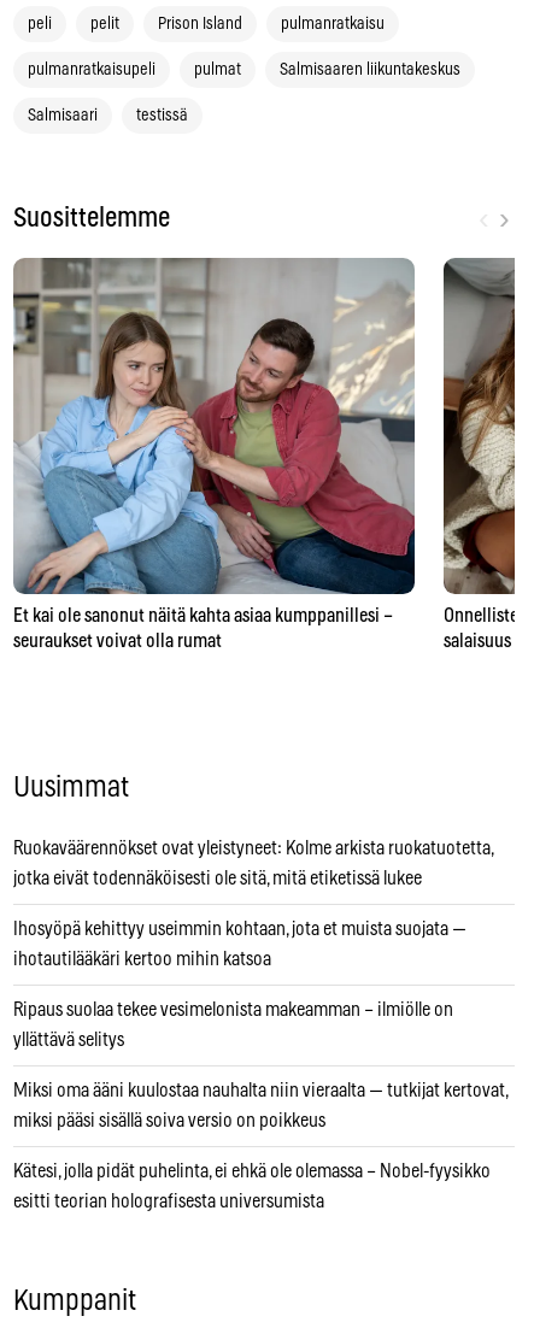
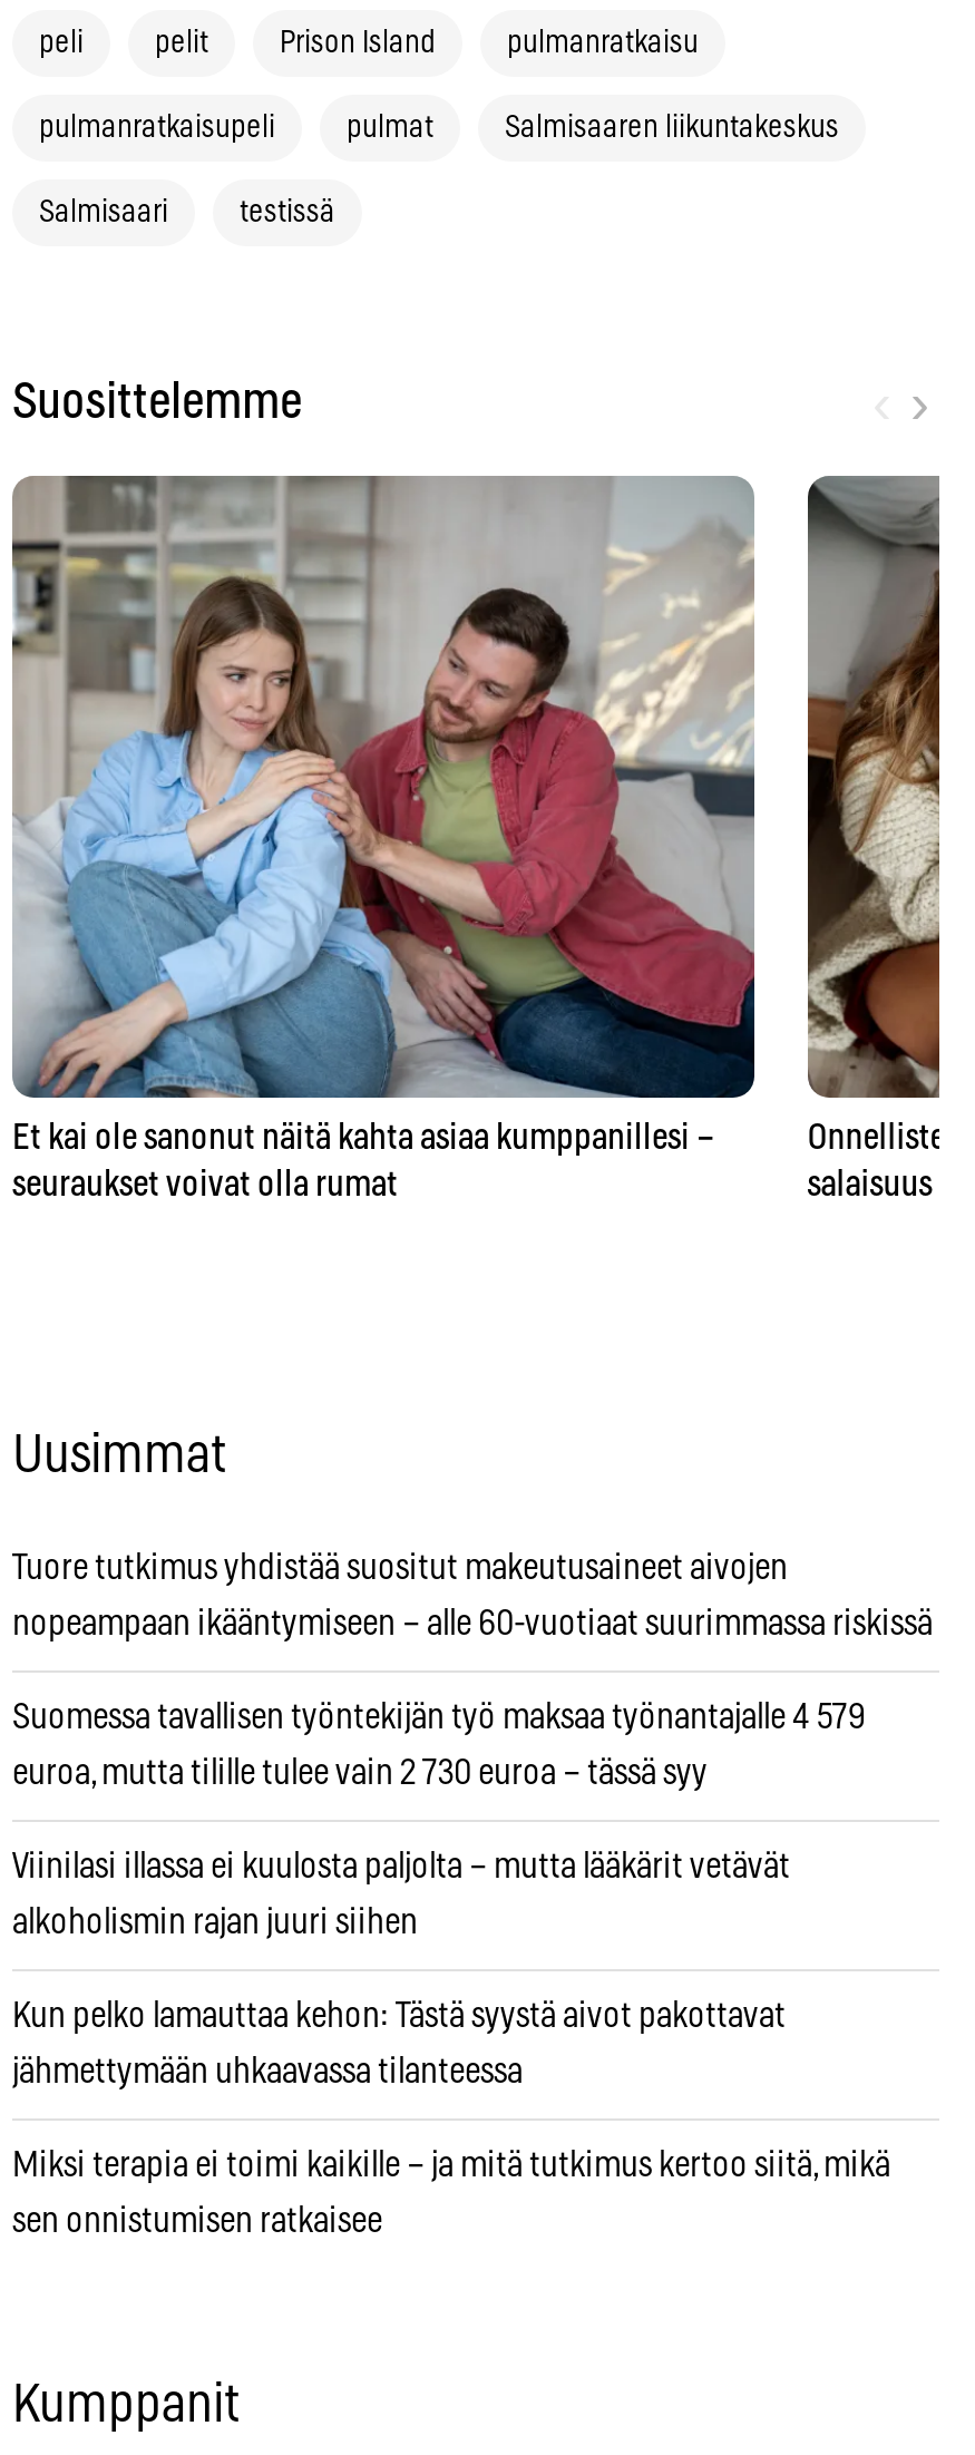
[13,839,493,859] Ruokaväärennökset ovat yleistyneet: Kolme arkista ruokatuotetta, -> [12,1551,788,1587] Tuore tutkimus yhdistää suositut makeutusaineet aivojen
[13,869,422,889] jotka eivät todennäköisesti ole sitä, mitä etiketissä lukee -> [12,1607,933,1642] nopeampaan ikääntymiseen – alle 60-vuotiaat suurimmassa riskissä
[13,920,466,939] Ihosyöpä kehittyy useimmin kohtaan, jota et muista suojata — -> [12,1700,866,1736] Suomessa tavallisen työntekijän työ maksaa työnantajalle 4 579
[13,950,271,969] ihotautilääkäri kertoo mihin katsoa -> [12,1756,708,1792] euroa, mutta tilille tulee vain 2 730 euroa – tässä syy
[13,1001,453,1020] Ripaus suolaa tekee vesimelonista makeamman – ilmiölle on -> [12,1850,790,1885] Viinilasi illassa ei kuulosta paljolta – mutta lääkärit vetävät
[13,1031,124,1050] yllättävä selitys -> [12,1905,418,1941] alkoholismin rajan juuri siihen
[13,1081,507,1101] Miksi oma ääni kuulostaa nauhalta niin vieraalta — tutkijat kertovat, -> [12,1999,786,2035] Kun pelko lamauttaa kehon: Tästä syystä aivot pakottavat
[13,1112,325,1131] miksi pääsi sisällä soiva versio on poikkeus -> [12,2055,523,2090] jähmettymään uhkaavassa tilanteessa
[13,1162,491,1181] Kätesi, jolla pidät puhelinta, ei ehkä ole olemassa – Nobel-fyysikko -> [12,2148,890,2184] Miksi terapia ei toimi kaikille – ja mitä tutkimus kertoo siitä, mikä
[13,1192,324,1212] esitti teorian holografisesta universumista -> [12,2204,382,2240] sen onnistumisen ratkaisee

